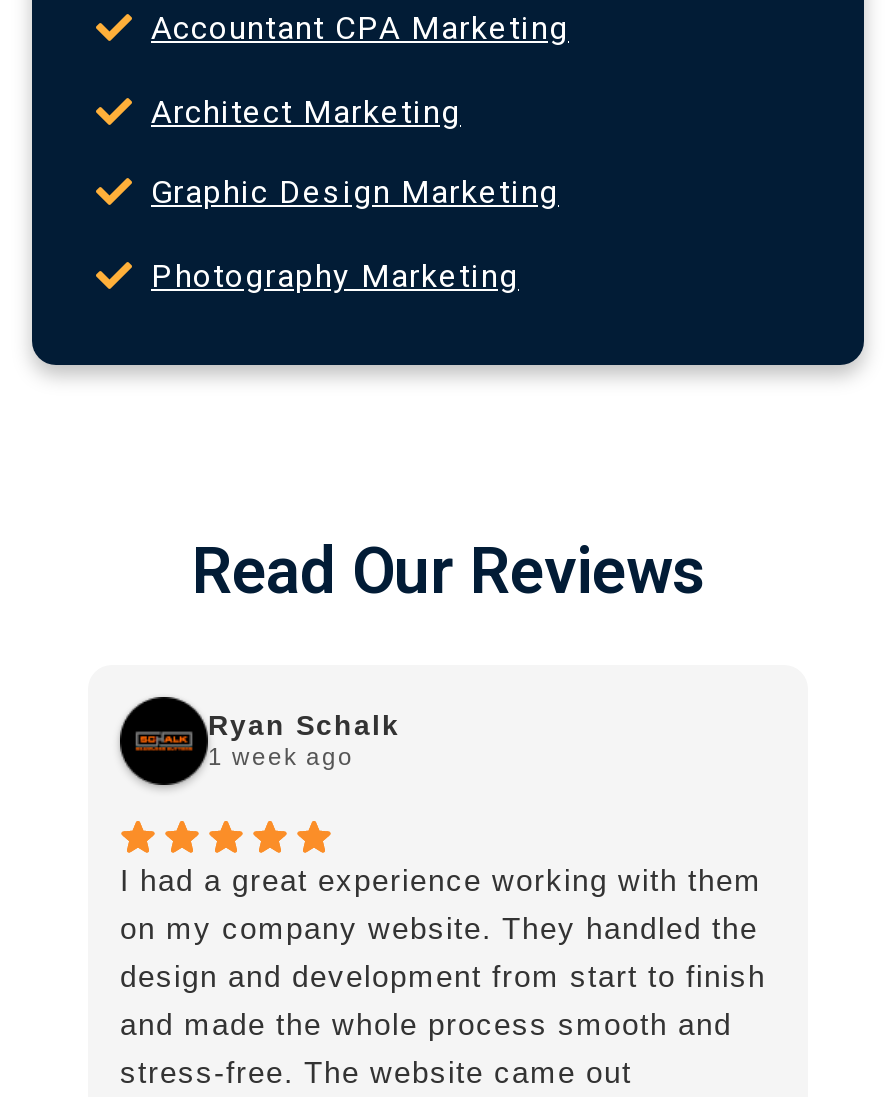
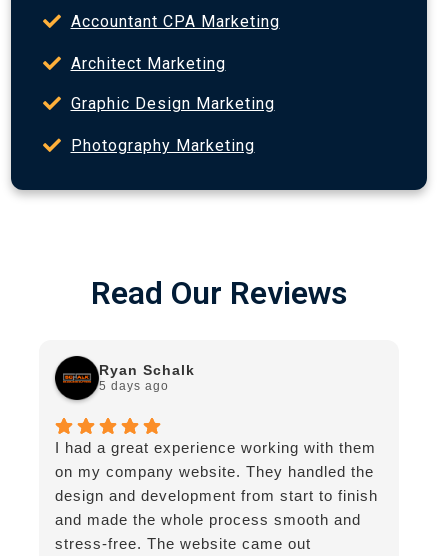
[208,744,354,772] 1 week ago -> [99,379,169,393] 5 days ago

